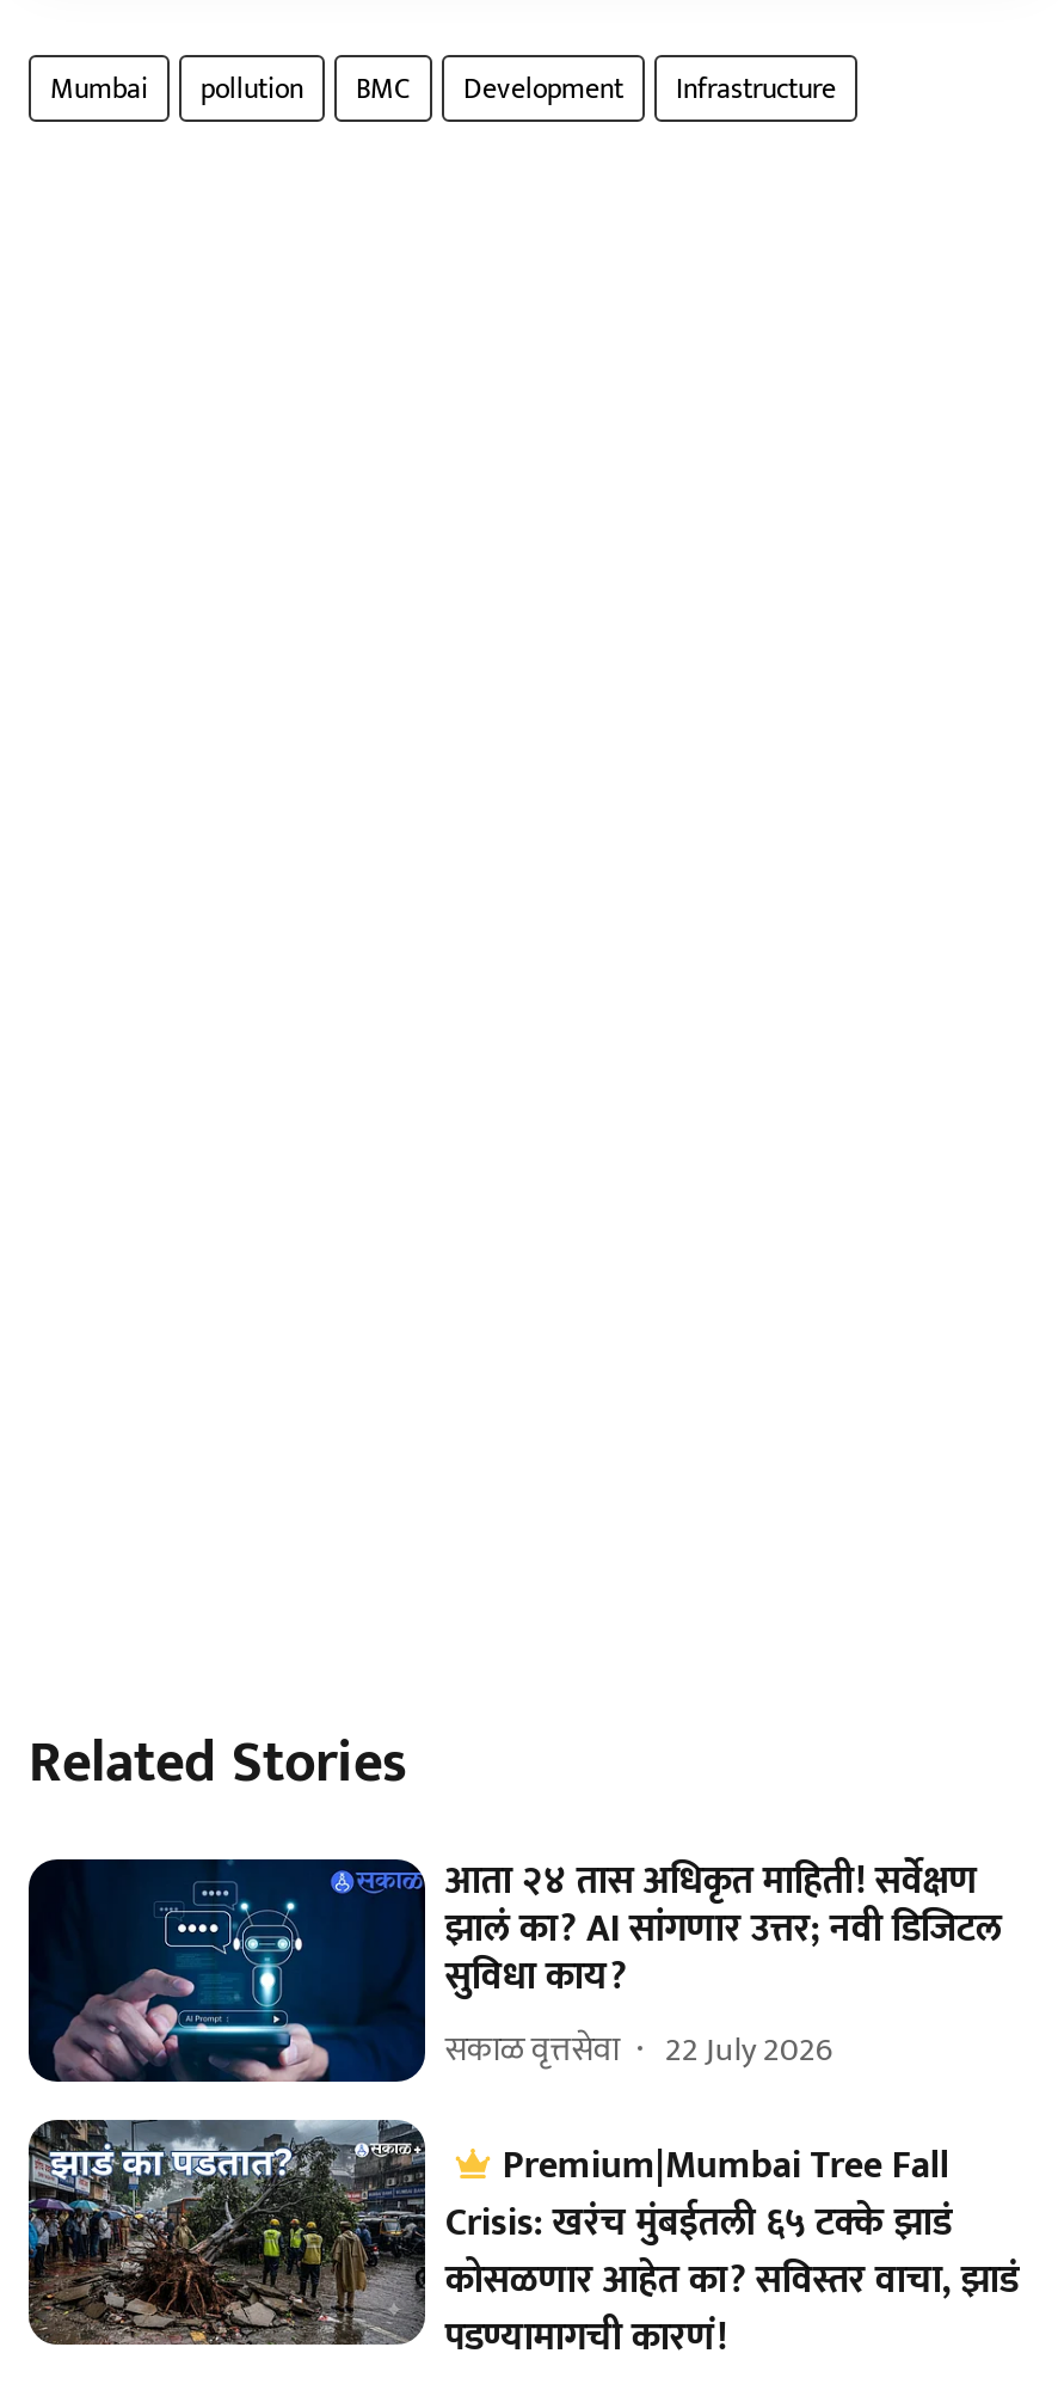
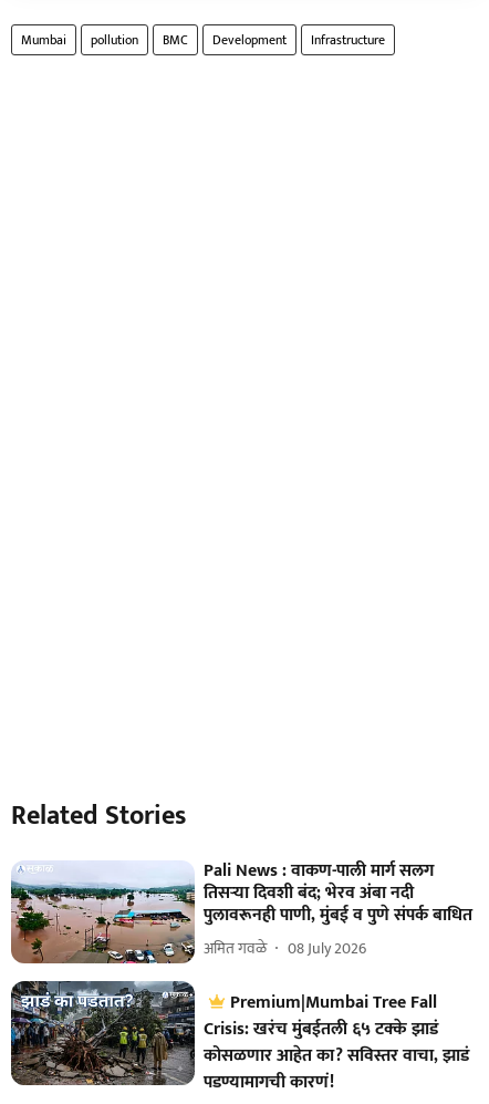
[26,1849,1002,2084] [image] | आता २४ तास अधिकृत माहिती! सर्वेक्षण | झालं का? AI सांगणार उत्तर; नवी डिजिटल | सुविधा काय? | सकाळ वृत्तसेवा | 22 July 2026 -> [10,855,473,964] [image] | Pali News : वाकण-पाली मार्ग सलग | तिसऱ्या दिवशी बंद; भेरव अंबा नदी | पुलावरूनही पाणी, मुंबई व पुणे संपर्क बाधित | अमित गवळे | 08 July 2026

